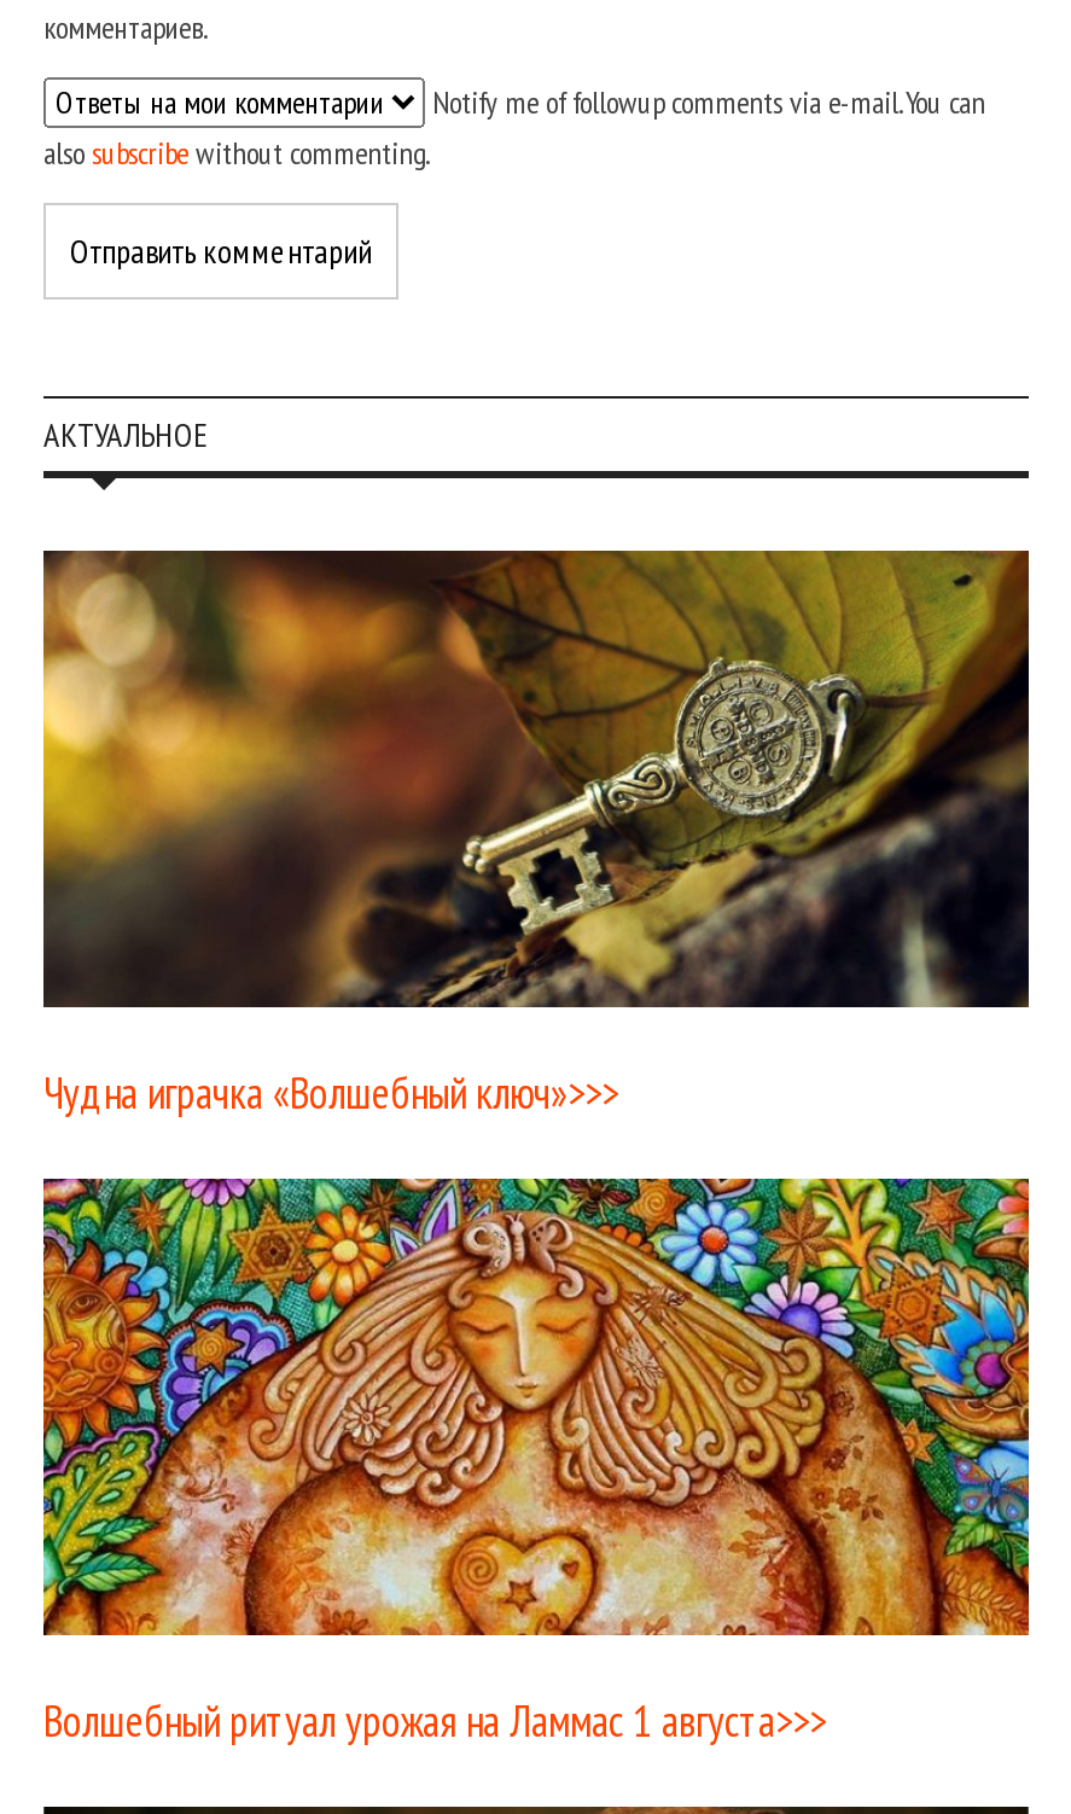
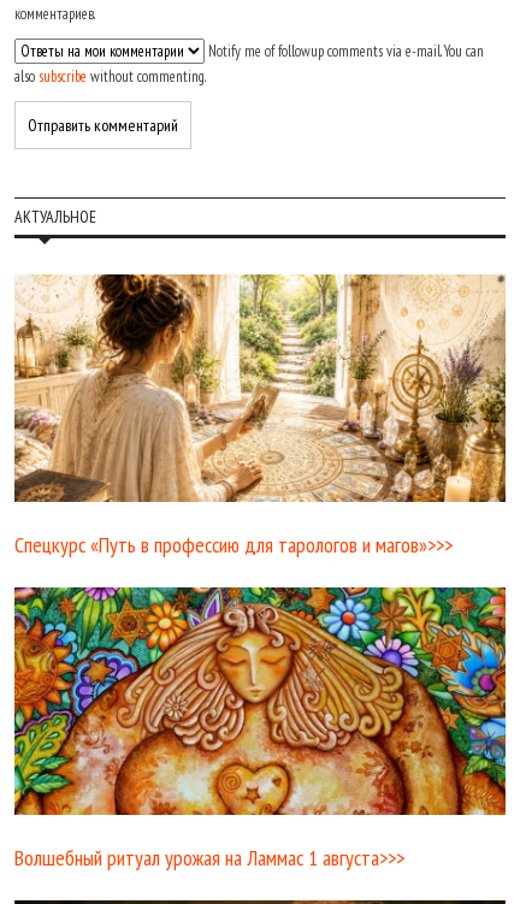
[41,548,1031,1120] [image] | Чудна играчка «Волшебный ключ»>>> -> [13,273,507,558] [image] | Спецкурс «Путь в профессию для тарологов и магов»>>>

